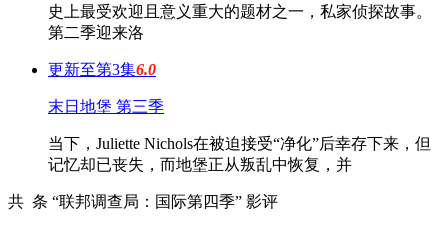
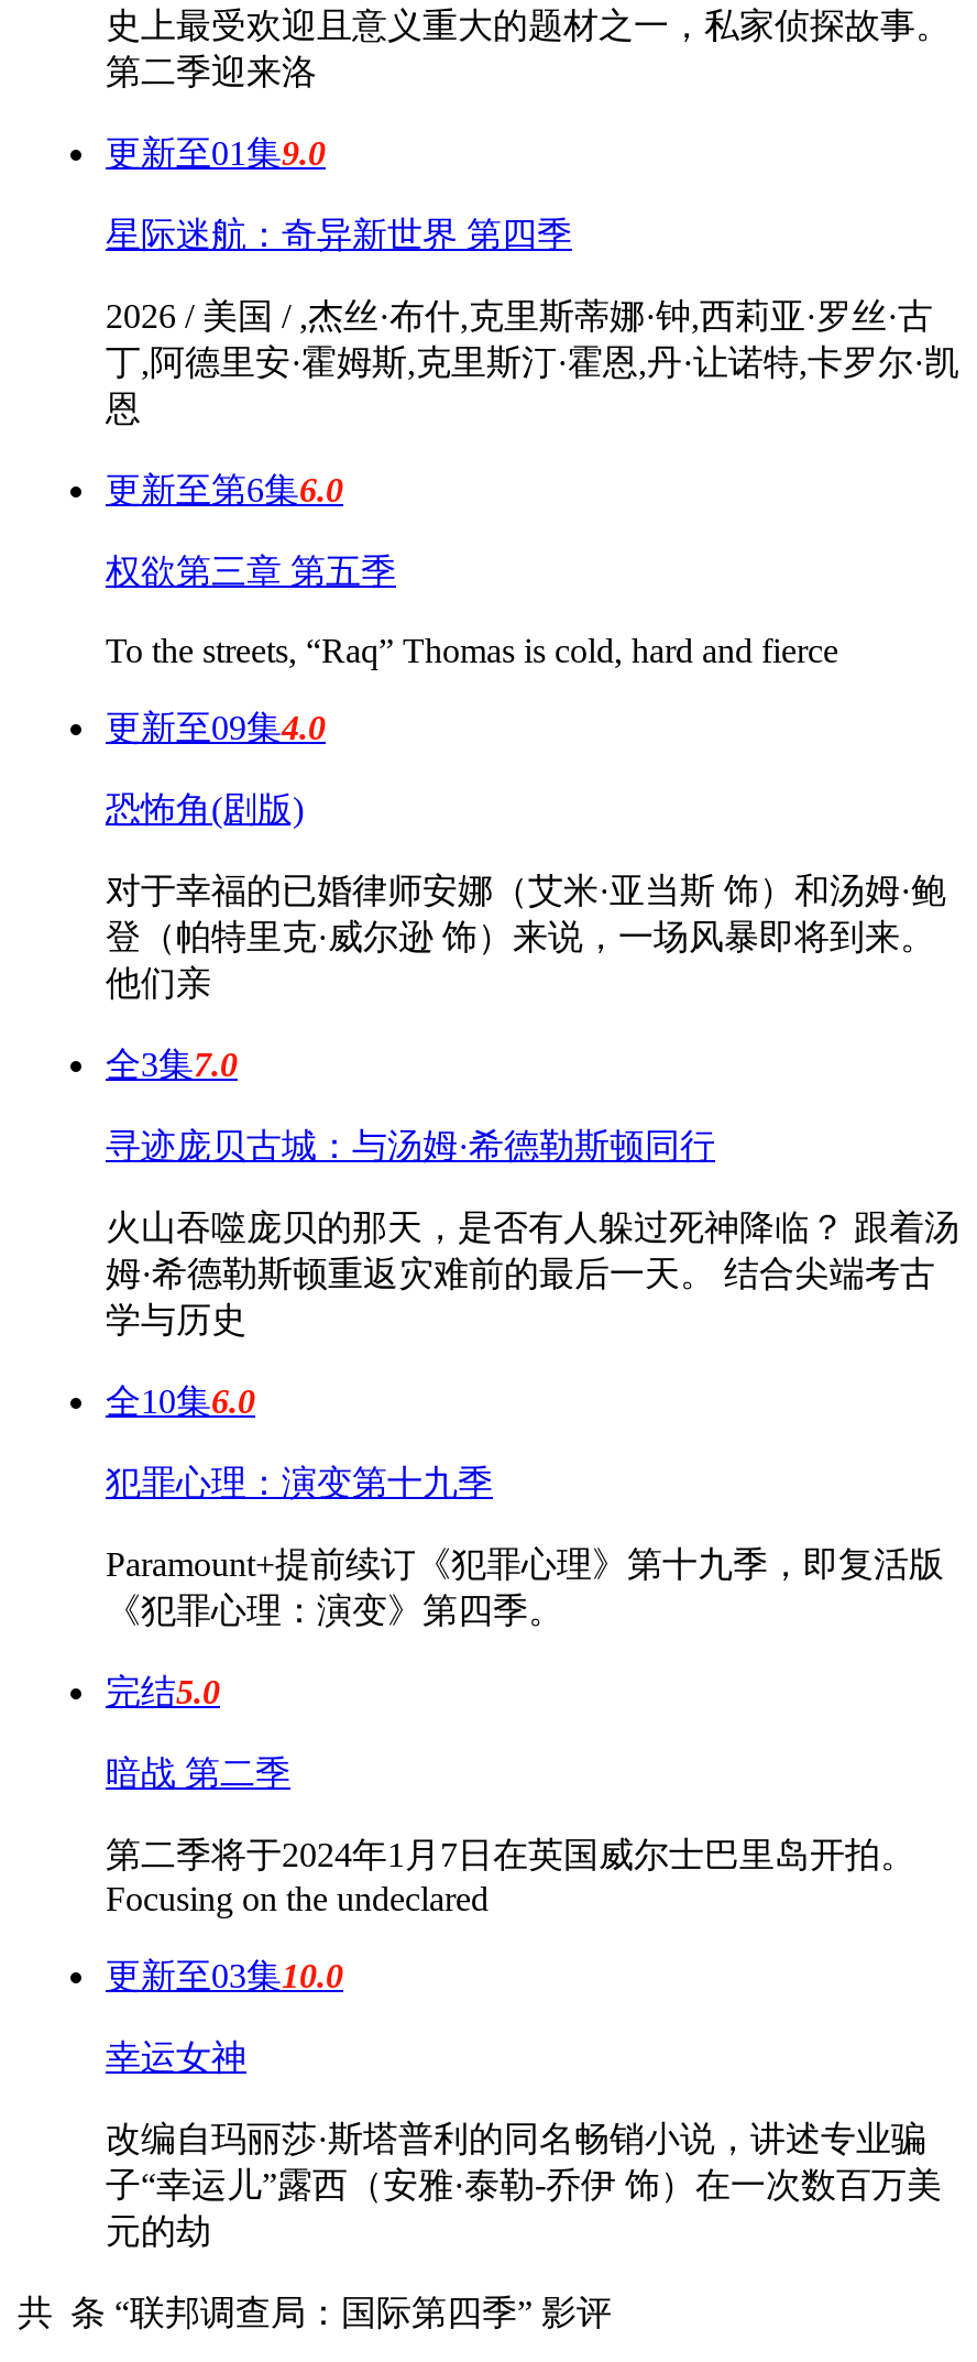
[48,61,431,173] 更新至第3集6.0 | 末日地堡 第三季 | 当下，Juliette Nichols在被迫接受“净化”后幸存下来，但 | 记忆却已丧失，而地堡正从叛乱中恢复，并 -> [106,135,959,2251] 更新至01集9.0 | 星际迷航：奇异新世界 第四季 | 2026 / 美国 / ,杰丝·布什,克里斯蒂娜·钟,西莉亚·罗丝·古 | 丁,阿德里安·霍姆斯,克里斯汀·霍恩,丹·让诺特,卡罗尔·凯 | 恩 | 更新至第6集6.0 | 权欲第三章 第五季 | To the streets, “Raq” Thomas is cold, hard and fierce | 更新至09集4.0 | 恐怖角(剧版) | 对于幸福的已婚律师安娜（艾米·亚当斯 饰）和汤姆·鲍 | 登（帕特里克·威尔逊 饰）来说，一场风暴即将到来。 | 他们亲 | 全3集7.0 | 寻迹庞贝古城：与汤姆·希德勒斯顿同行 | 火山吞噬庞贝的那天，是否有人躲过死神降临？ 跟着汤 | 姆·希德勒斯顿重返灾难前的最后一天。 结合尖端考古 | 学与历史 | 全10集6.0 | 犯罪心理：演变第十九季 | Paramount+提前续订《犯罪心理》第十九季，即复活版 | 《犯罪心理：演变》第四季。 | 完结5.0 | 暗战 第二季 | 第二季将于2024年1月7日在英国威尔士巴里岛开拍。 | Focusing on the undeclared | 更新至03集10.0 | 幸运女神 | 改编自玛丽莎·斯塔普利的同名畅销小说，讲述专业骗 | 子“幸运儿”露西（安雅·泰勒-乔伊 饰）在一次数百万美 | 元的劫

